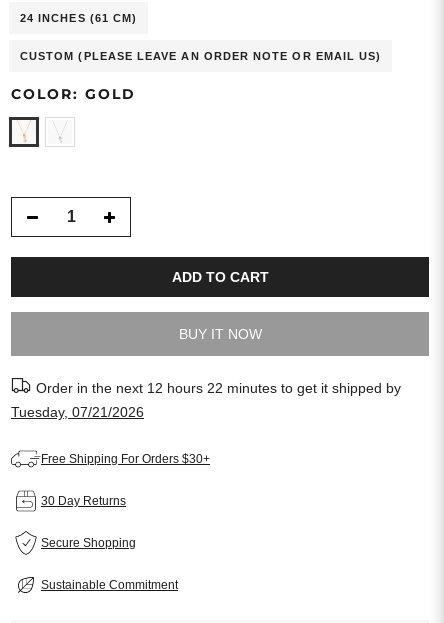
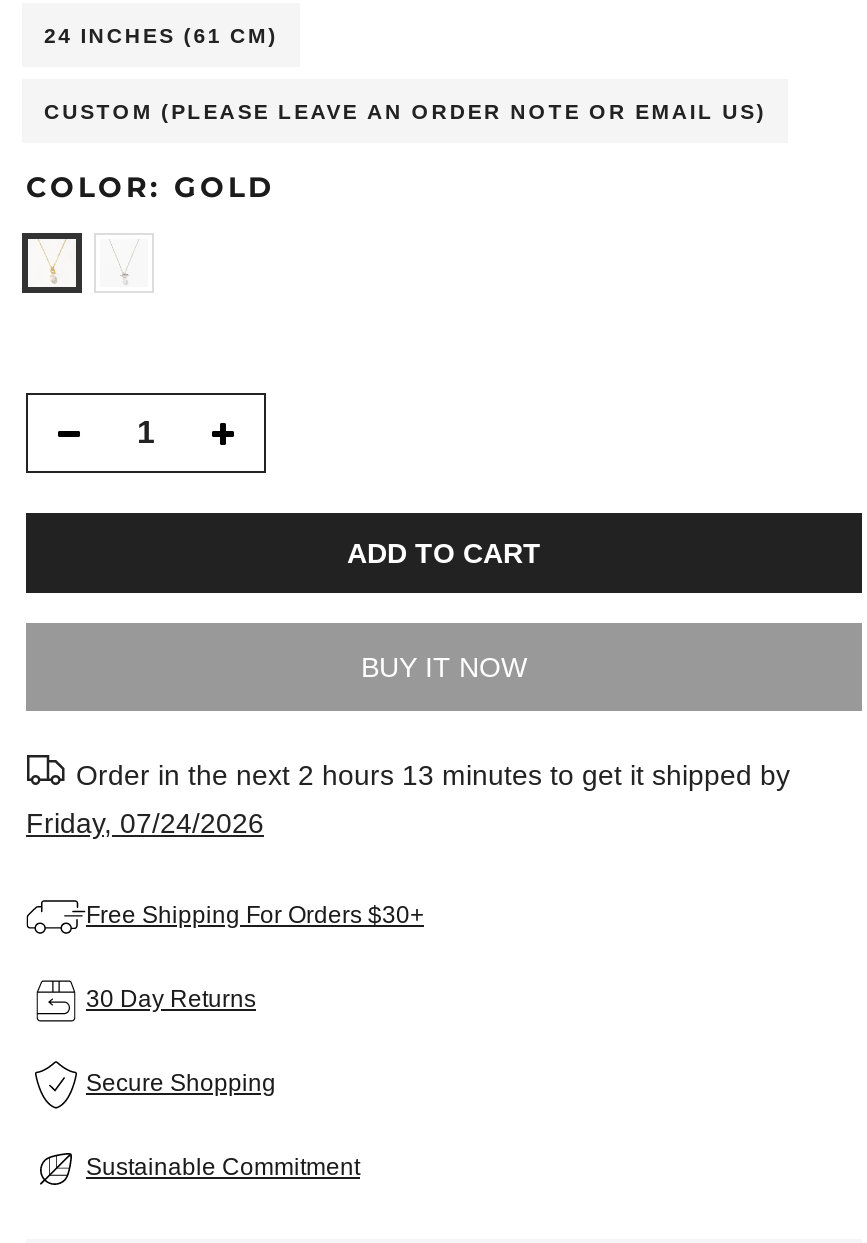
[36,380,401,396] Order in the next 12 hours 22 minutes to get it shipped by -> [76,759,790,791] Order in the next 2 hours 13 minutes to get it shipped by
[11,404,144,420] Tuesday, 07/21/2026 -> [26,807,264,839] Friday, 07/24/2026

